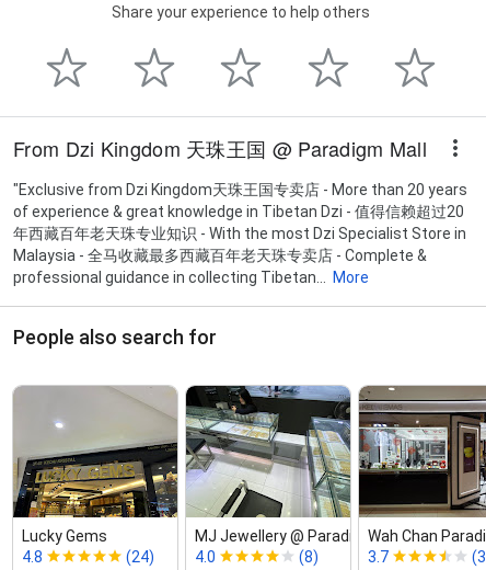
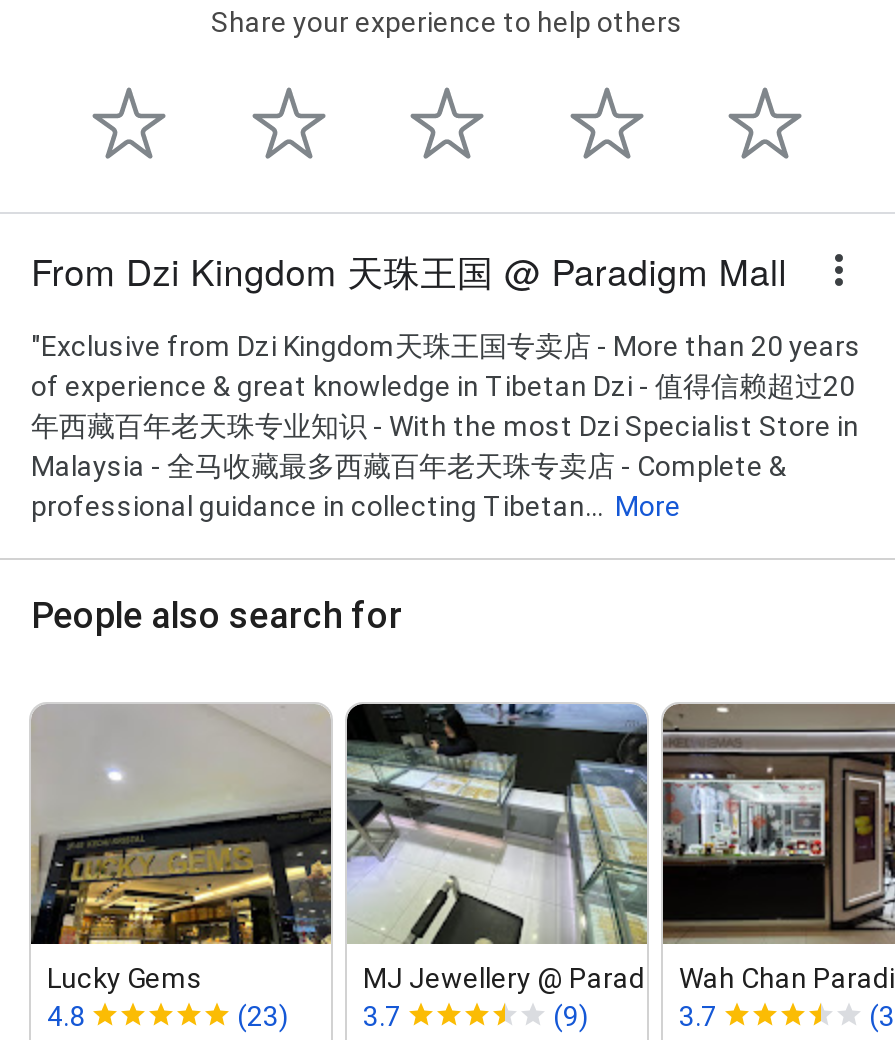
[126,548,154,565] (24) -> [237,999,289,1031] (23)
[195,548,216,565] 4.0 -> [363,999,401,1031] 3.7
[299,548,319,565] (8) -> [553,999,589,1031] (9)

